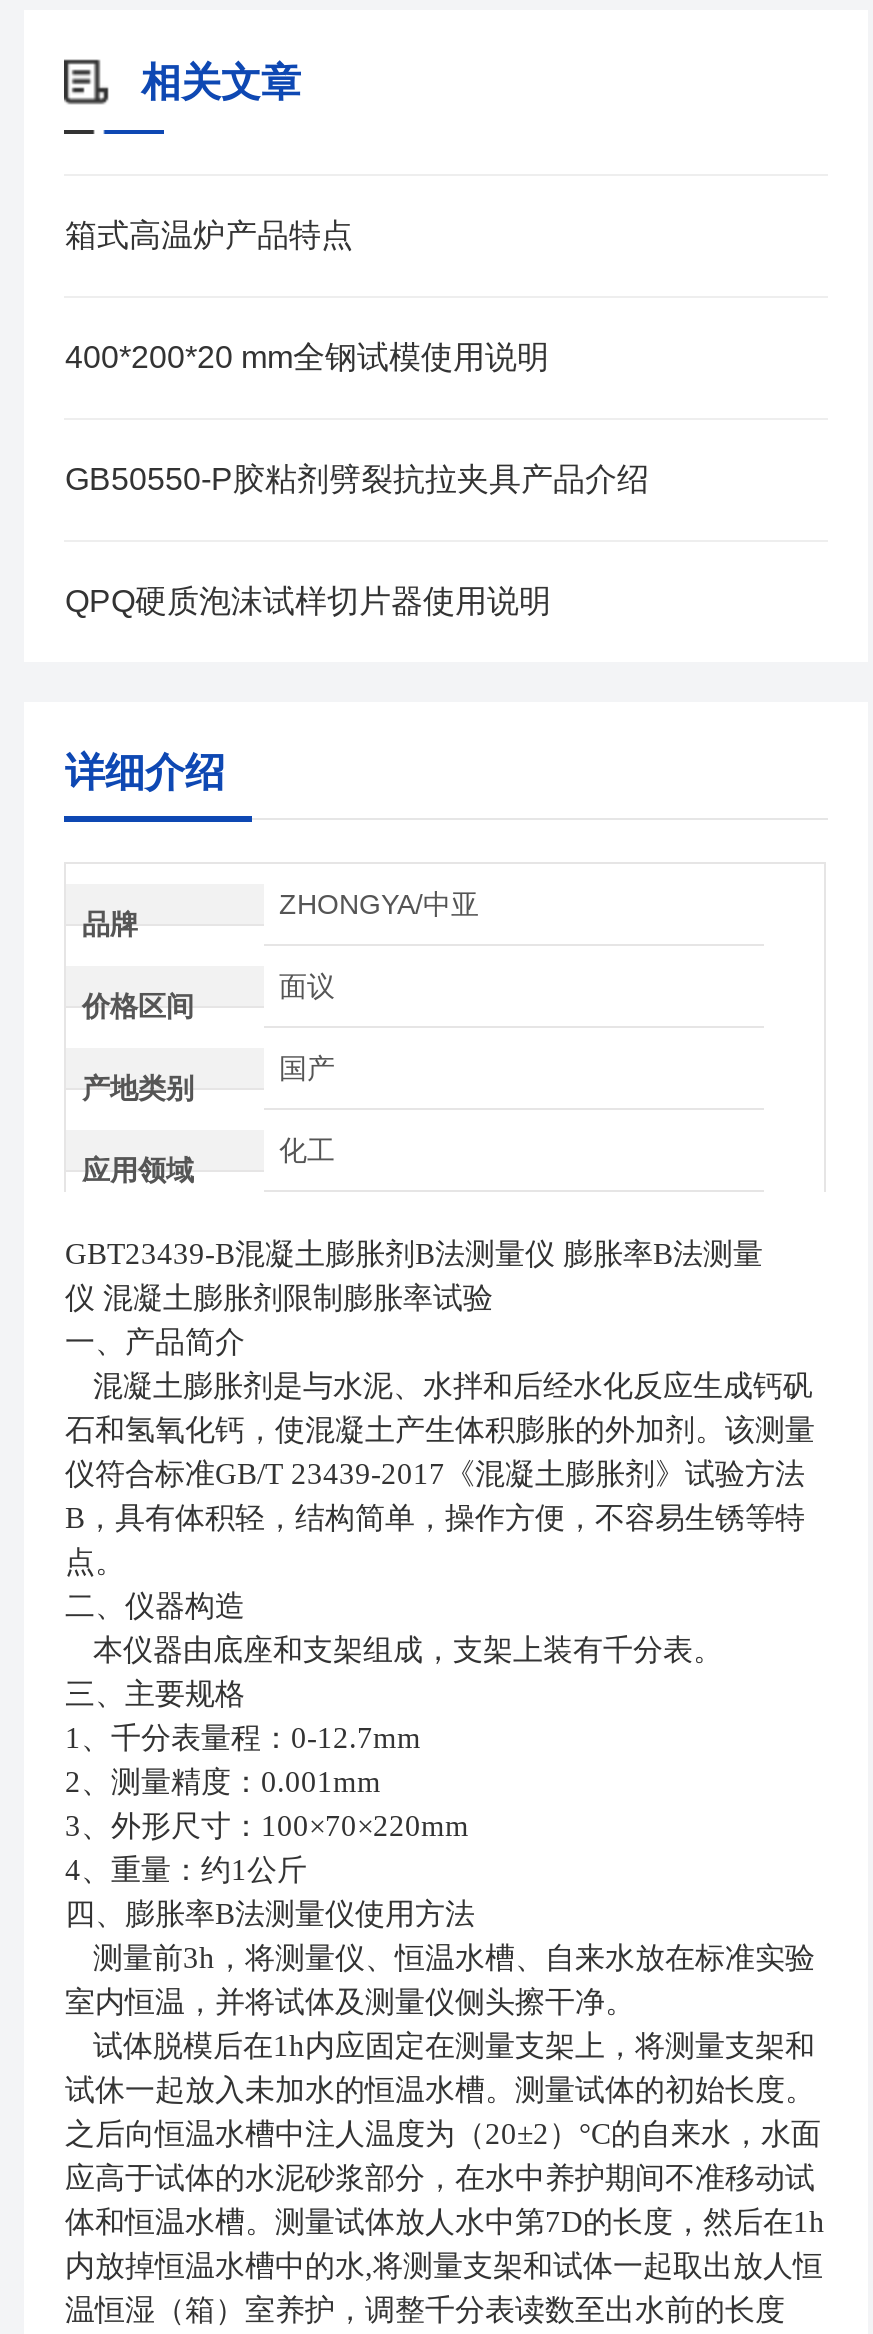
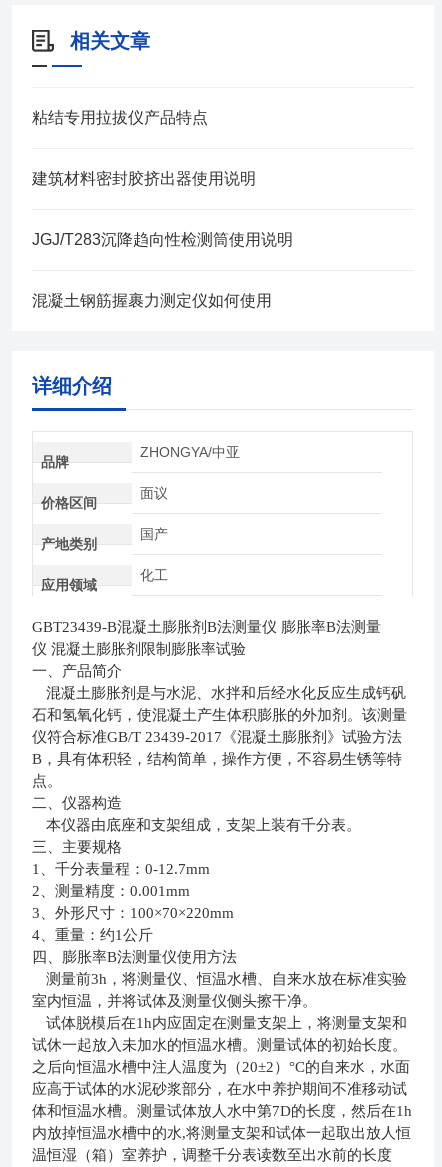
[65,217,353,251] 箱式高温炉产品特点 -> [32,108,208,125] 粘结专用拉拔仪产品特点
[65,339,549,373] 400*200*20 mm全钢试模使用说明 -> [32,169,256,186] 建筑材料密封胶挤出器使用说明
[65,461,649,495] GB50550-P胶粘剂劈裂抗拉夹具产品介绍 -> [32,230,293,247] JGJ/T283沉降趋向性检测筒使用说明
[65,583,551,617] QPQ硬质泡沫试样切片器使用说明 -> [32,291,272,308] 混凝土钢筋握裹力测定仪如何使用

